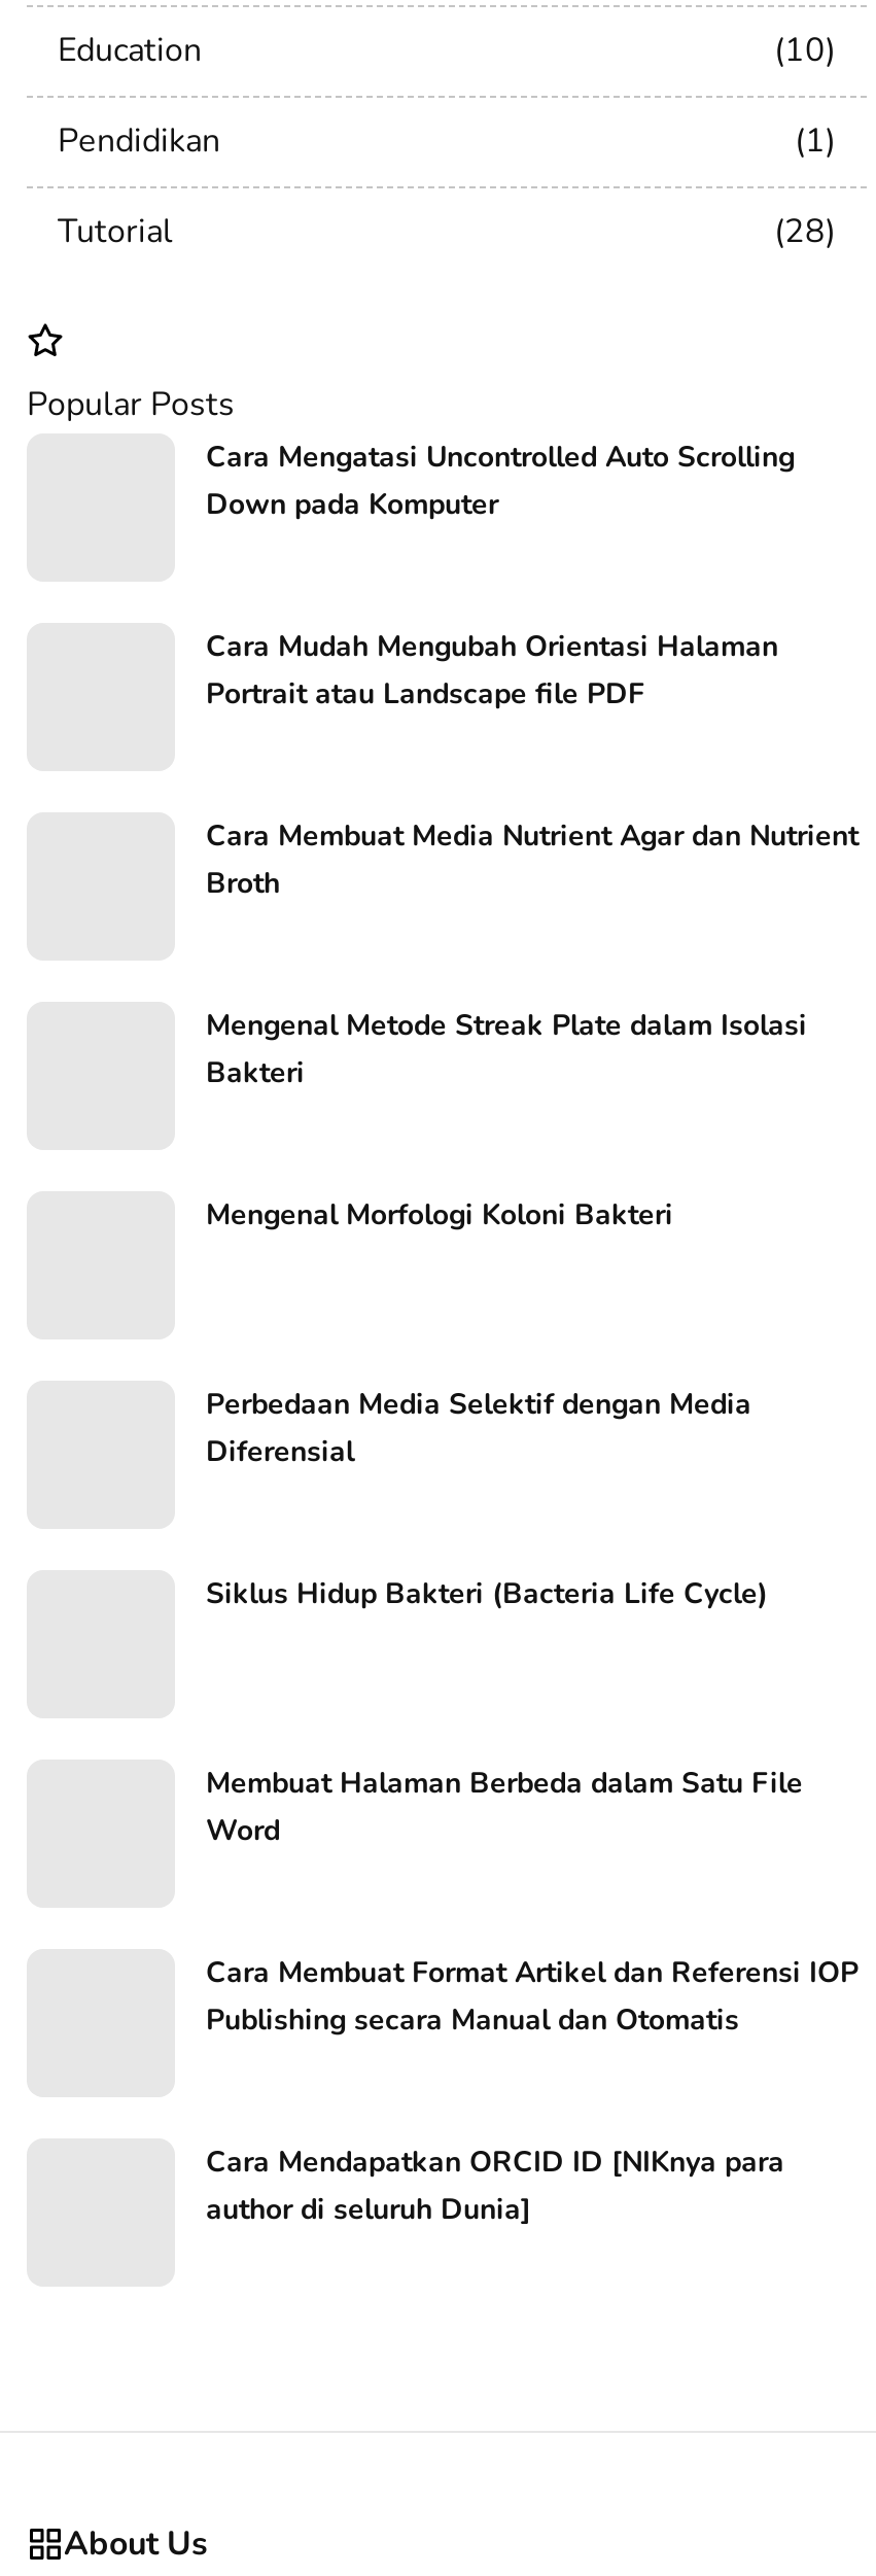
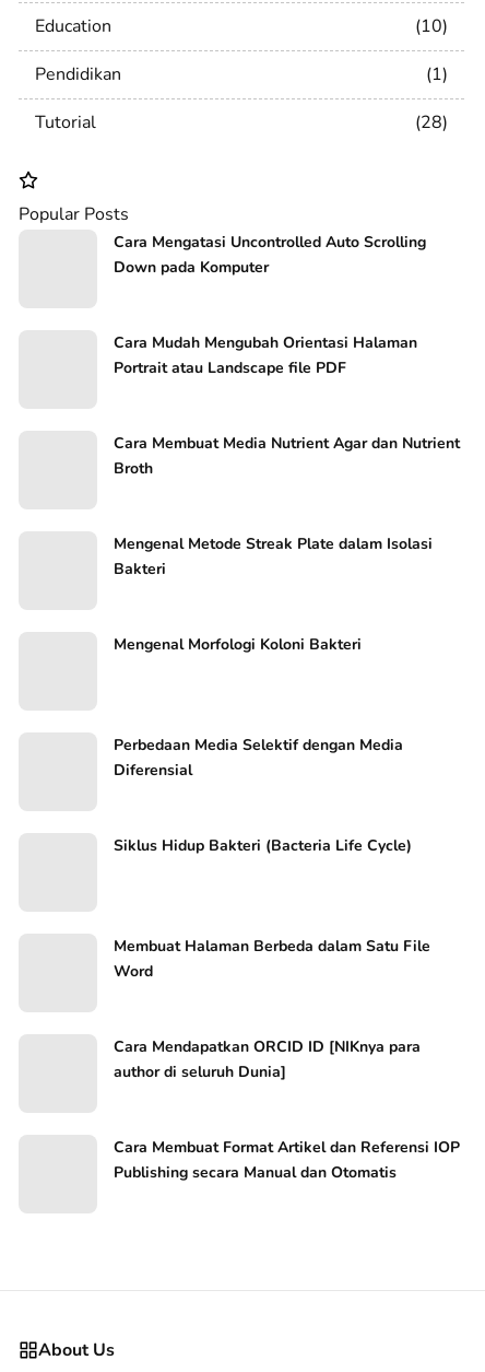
moved [206,1954,859,2040] -> [114,1137,460,1183]: Cara Membuat Format Artikel dan Referensi IOP | Publishing secara Manual dan Otomatis
moved [206,2143,784,2230] -> [114,1037,421,1083]: Cara Mendapatkan ORCID ID [NIKnya para | author di seluruh Dunia]

